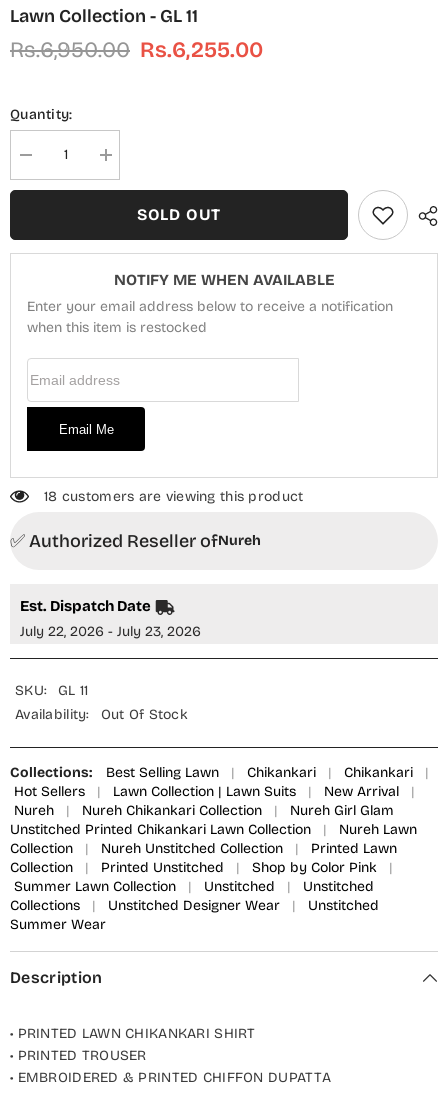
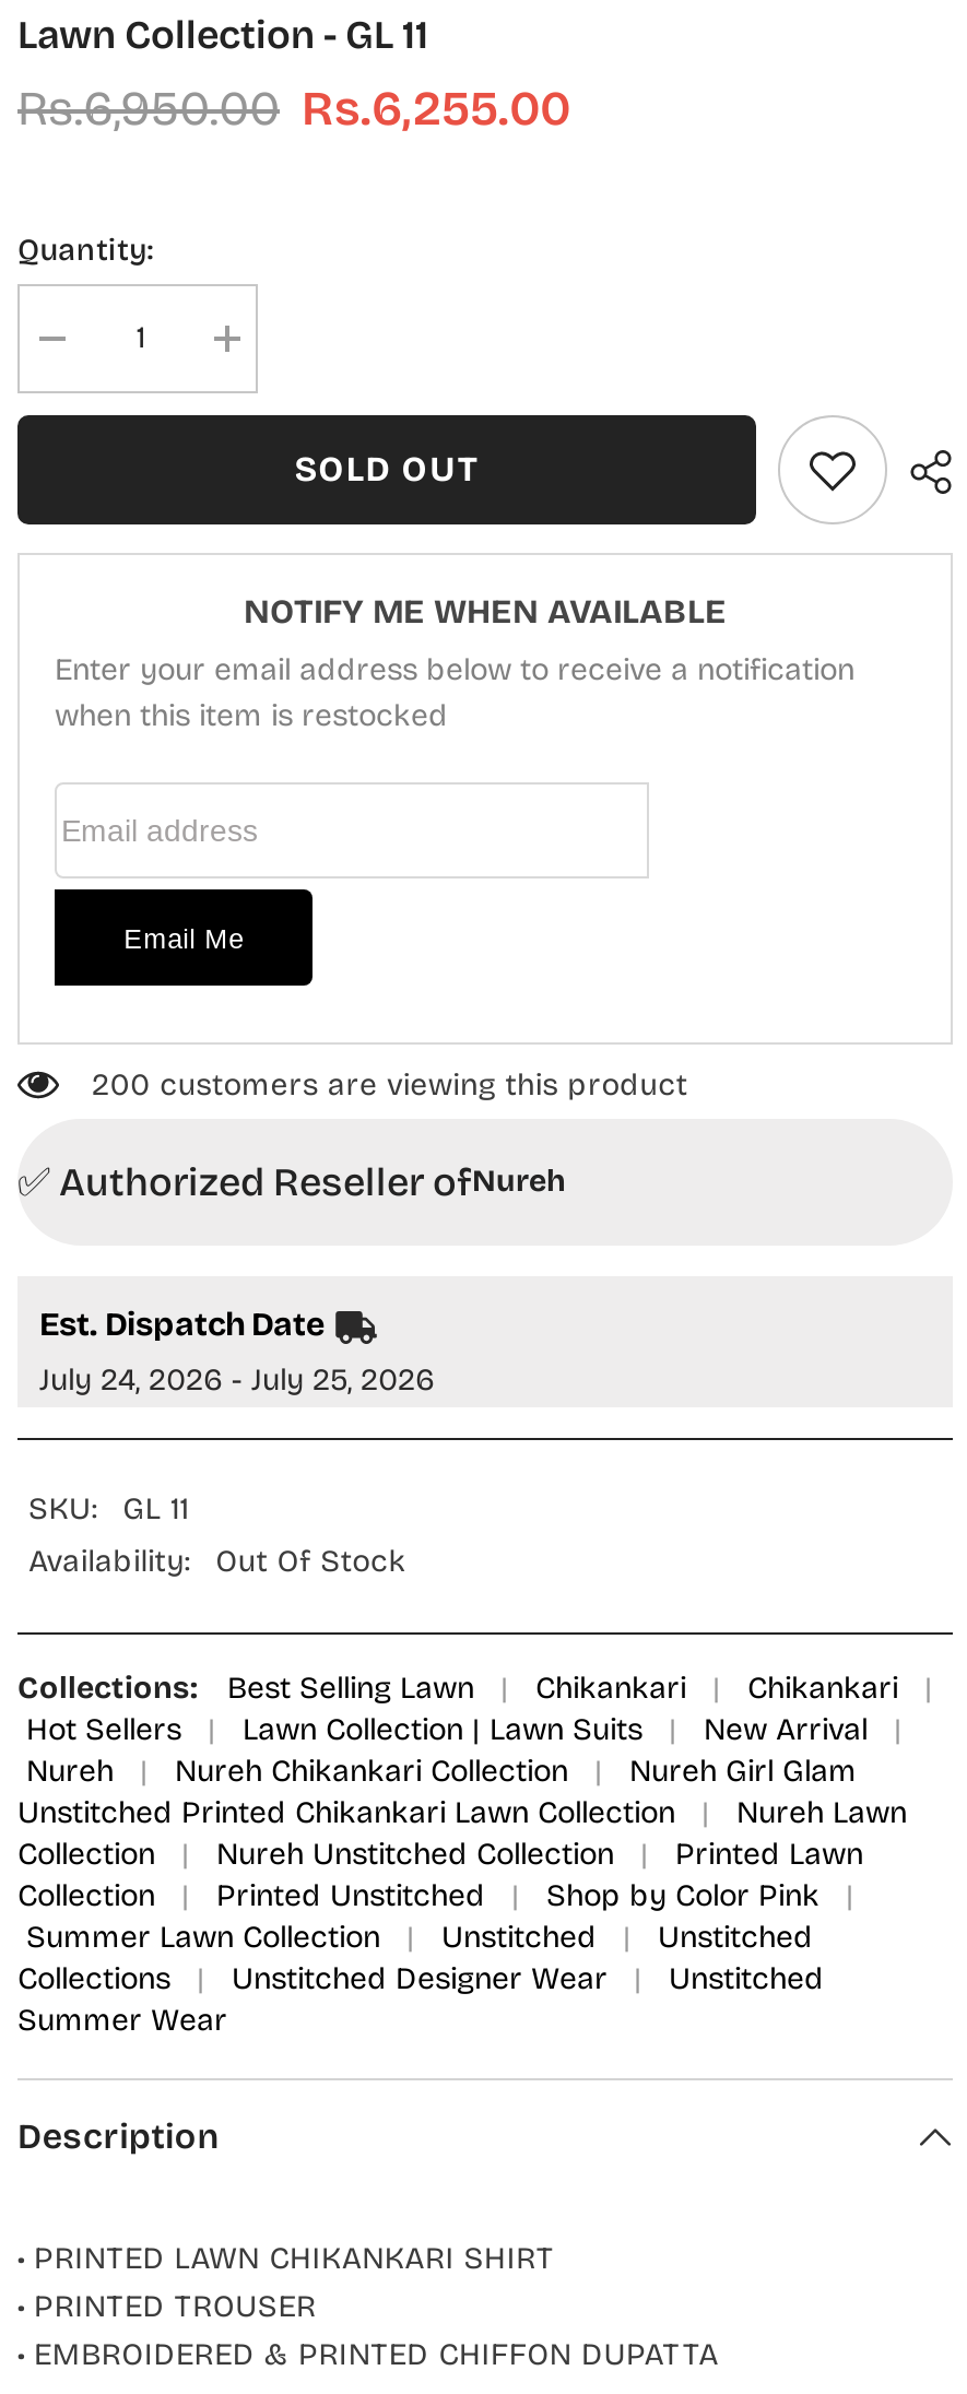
[44,488,303,505] 18 customers are viewing this product -> [92,1067,687,1104] 200 customers are viewing this product
[20,623,201,640] July 22, 2026 - July 23, 2026 -> [39,1361,435,1398] July 24, 2026 - July 25, 2026

